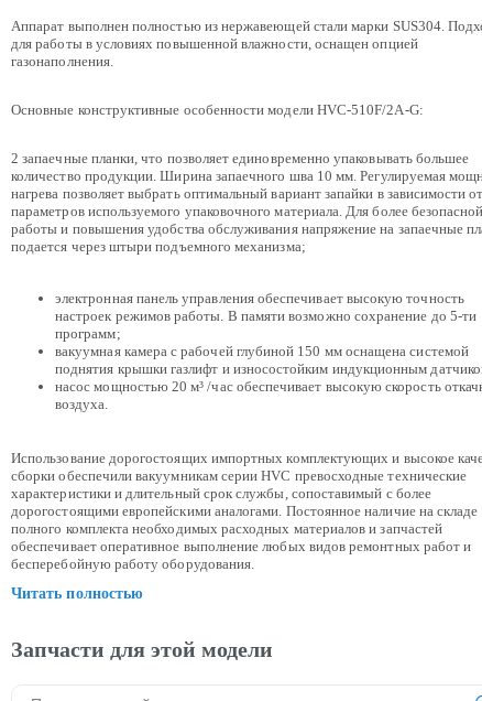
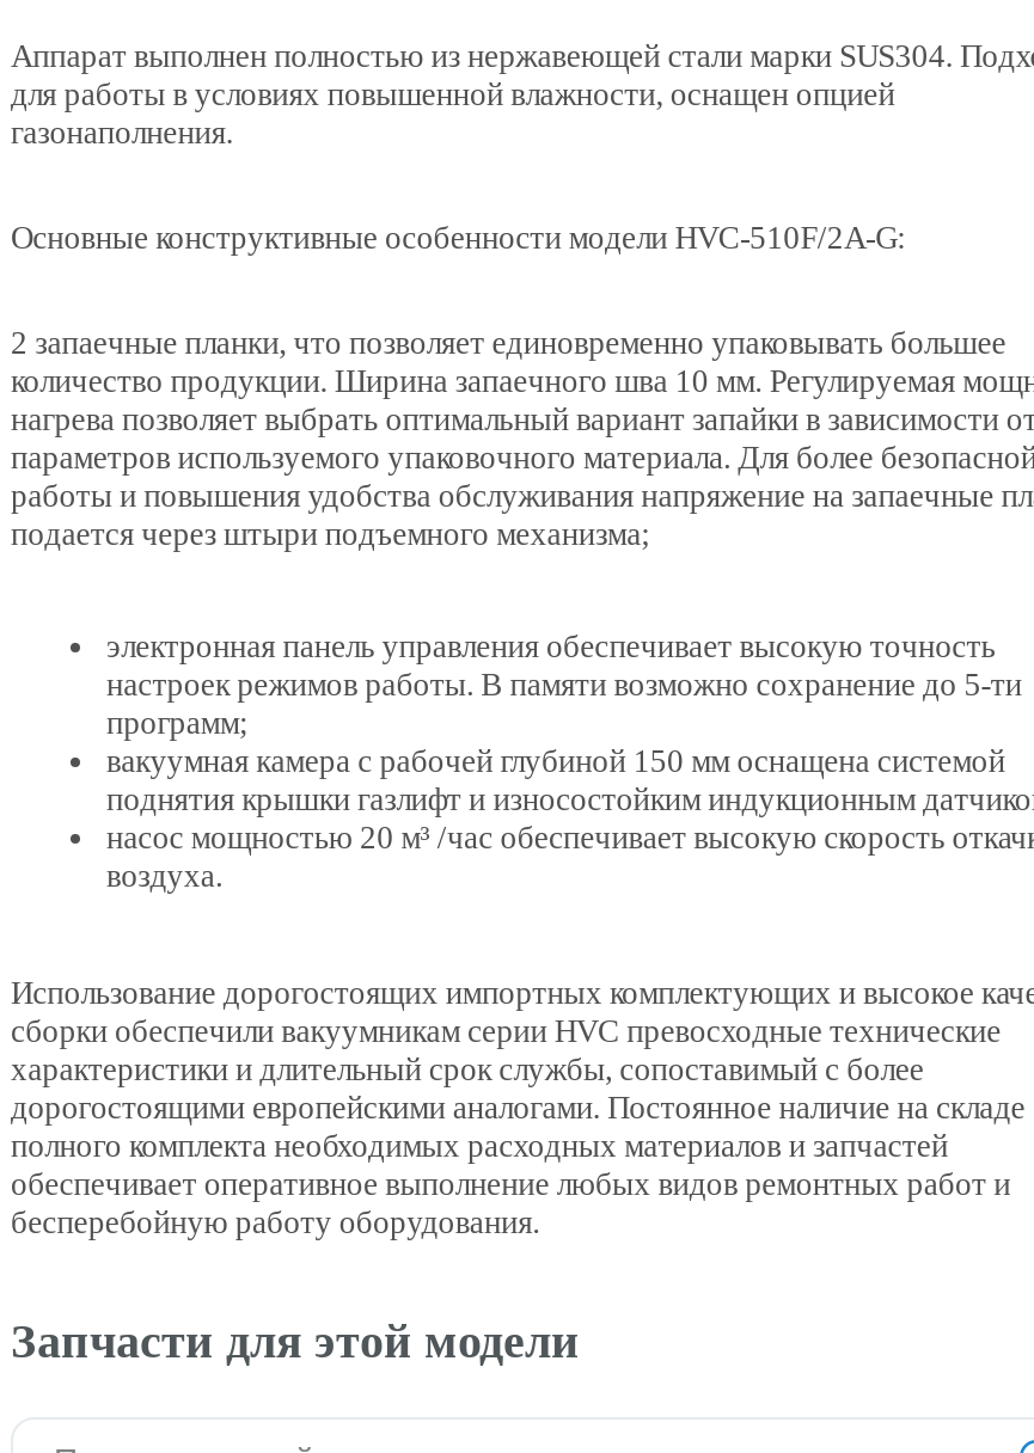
[11,585,143,602] Читать полностью -> none

